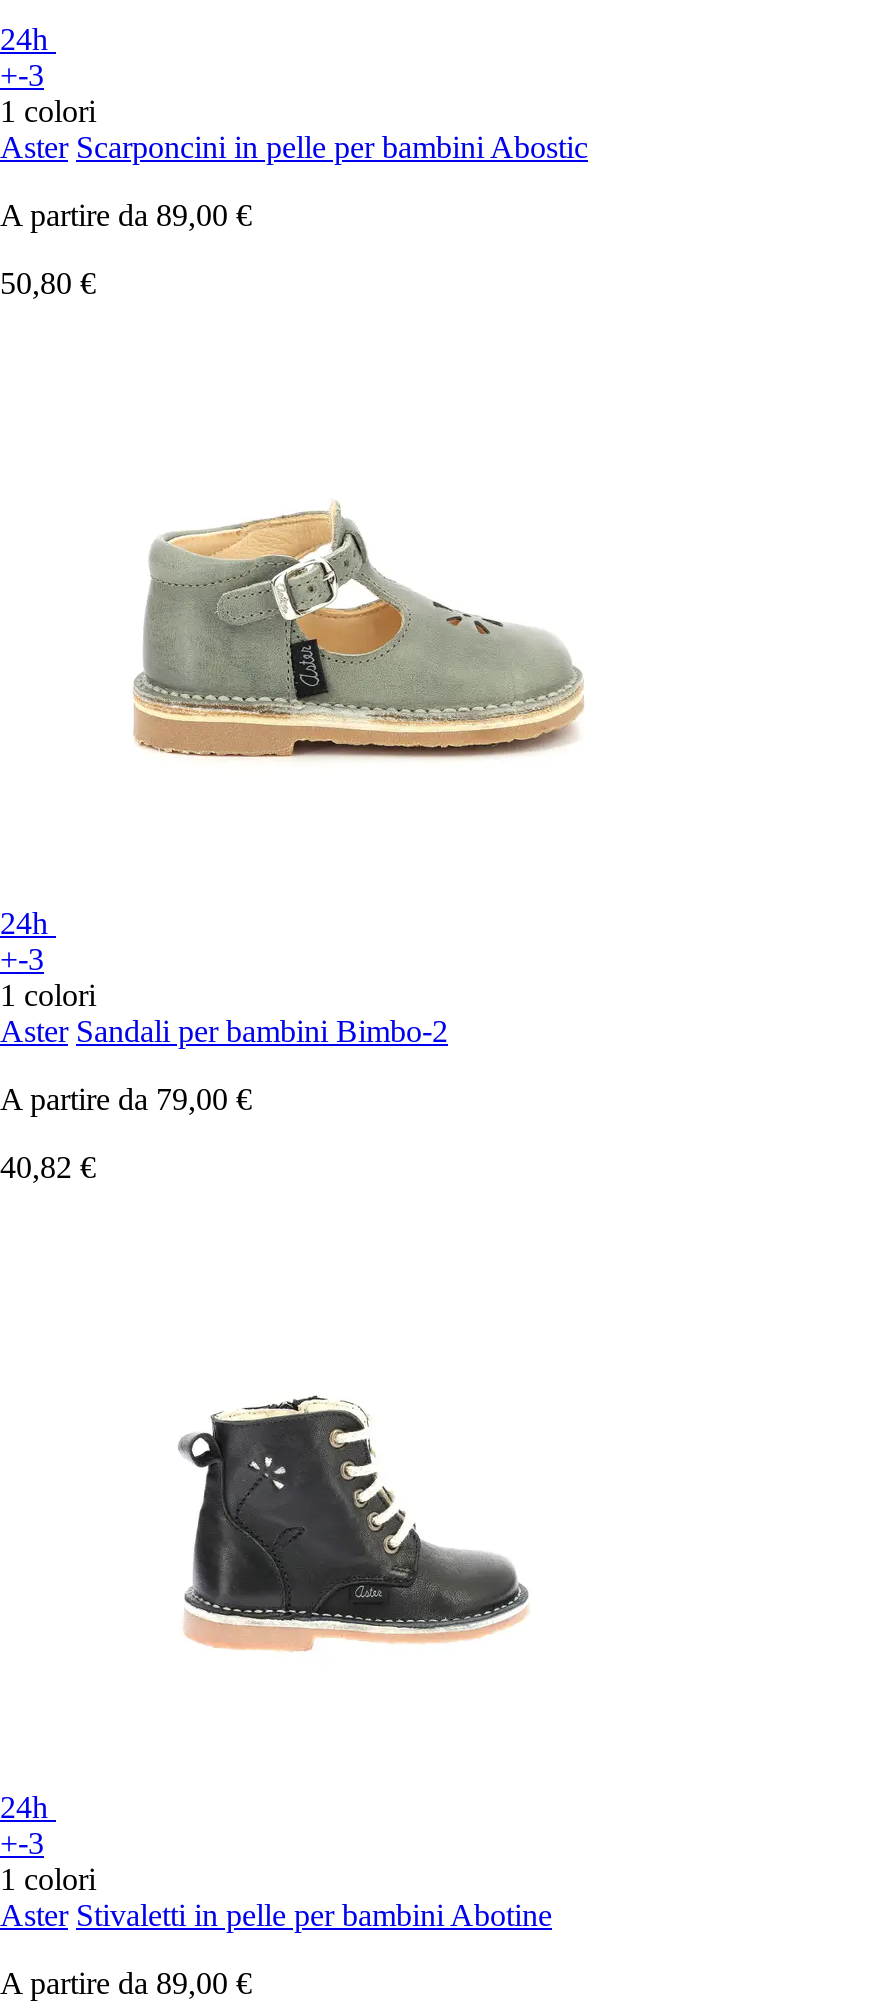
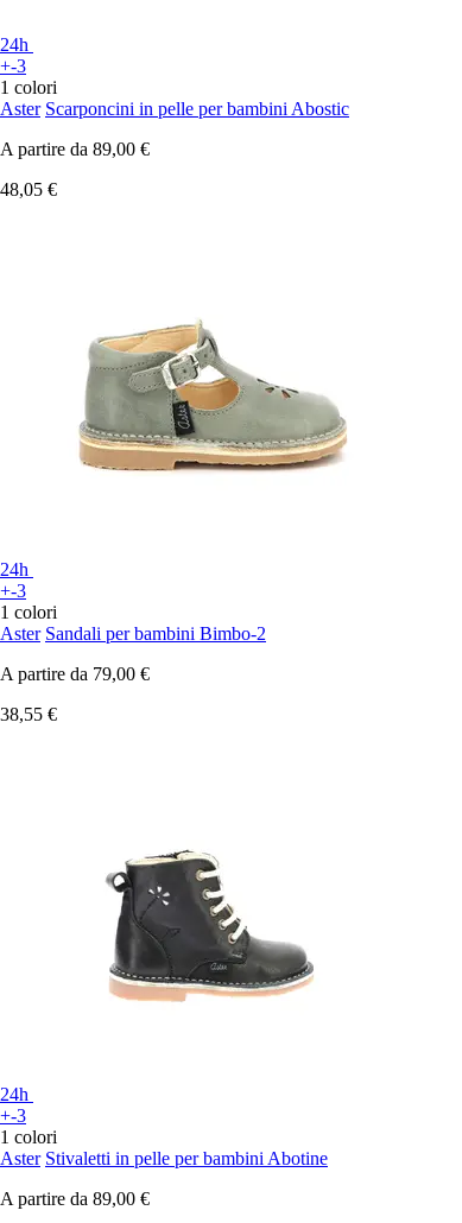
[0,265,96,299] 50,80 € -> [0,179,57,199] 48,05 €
[0,1149,96,1183] 40,82 € -> [0,704,57,724] 38,55 €

